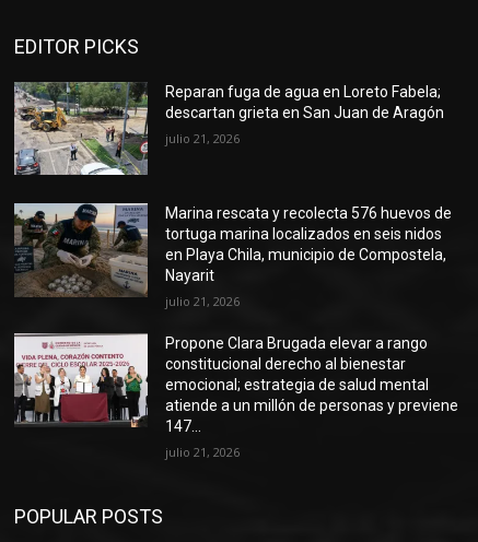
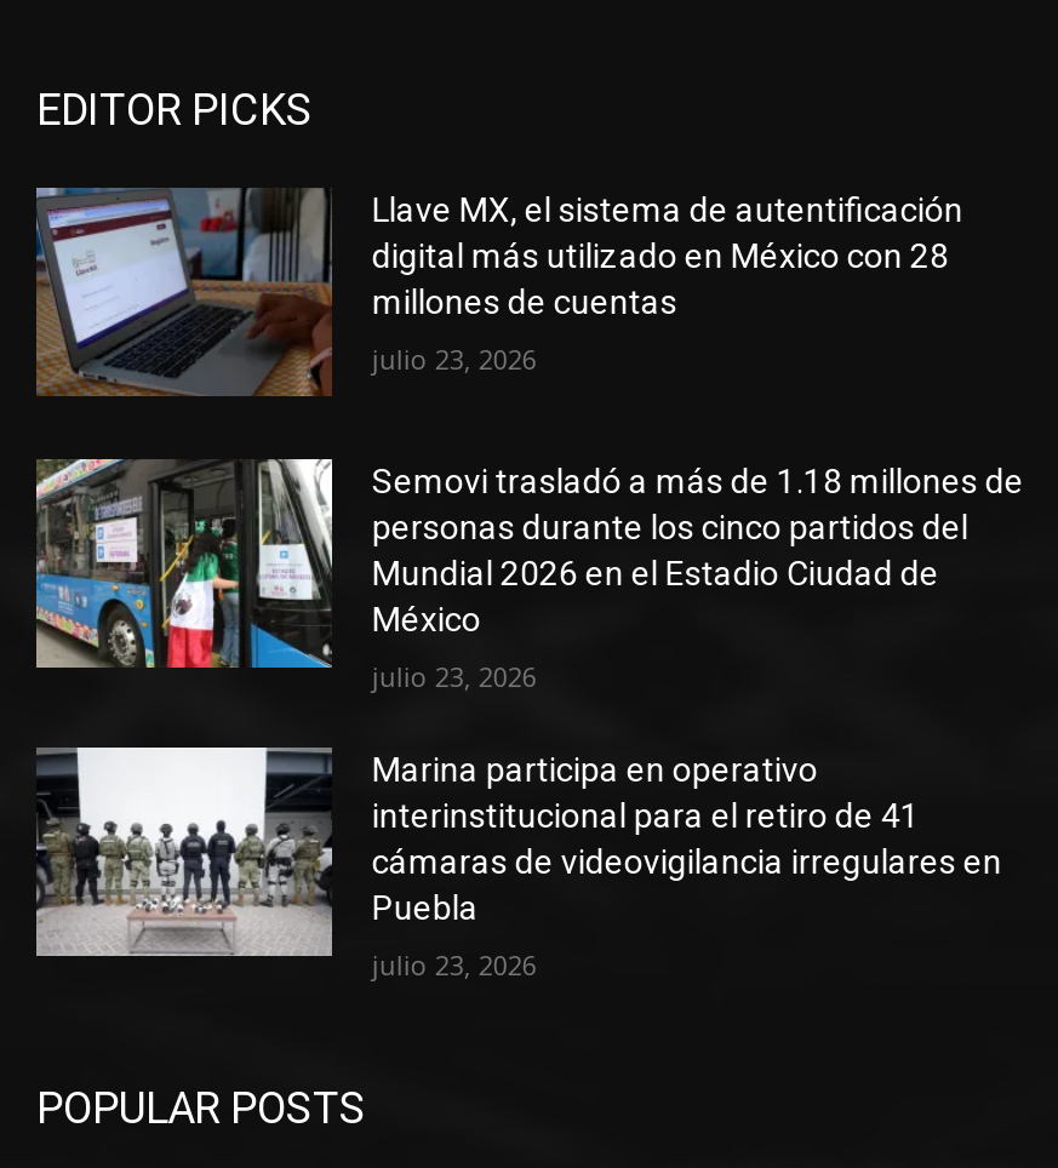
[13,82,445,176] [image] | Reparan fuga de agua en Loreto Fabela; | descartan grieta en San Juan de Aragón -> [36,187,963,397] [image] | Llave MX, el sistema de autentificación | digital más utilizado en México con 28 | millones de cuentas
[166,130,240,146] julio 21, 2026 -> [372,341,537,377] julio 23, 2026
[13,202,452,297] [image] | Marina rescata y recolecta 576 huevos de | tortuga marina localizados en seis nidos | en Playa Chila, municipio de Compostela, | Nayarit -> [34,458,1024,671] [image] | Semovi trasladó a más de 1.18 millones de | personas durante los cinco partidos del | Mundial 2026 en el Estadio Ciudad de | México
[166,293,240,310] julio 21, 2026 -> [372,657,537,694] julio 23, 2026
[13,333,459,435] [image] | Propone Clara Brugada elevar a rango | constitucional derecho al bienestar | emocional; estrategia de salud mental | atiende a un millón de personas y previene | 147... -> [34,746,1002,960] [image] | Marina participa en operativo | interinstitucional para el retiro de 41 | cámaras de videovigilancia irregulares en | Puebla
[166,444,240,460] julio 21, 2026 -> [372,946,537,982] julio 23, 2026

